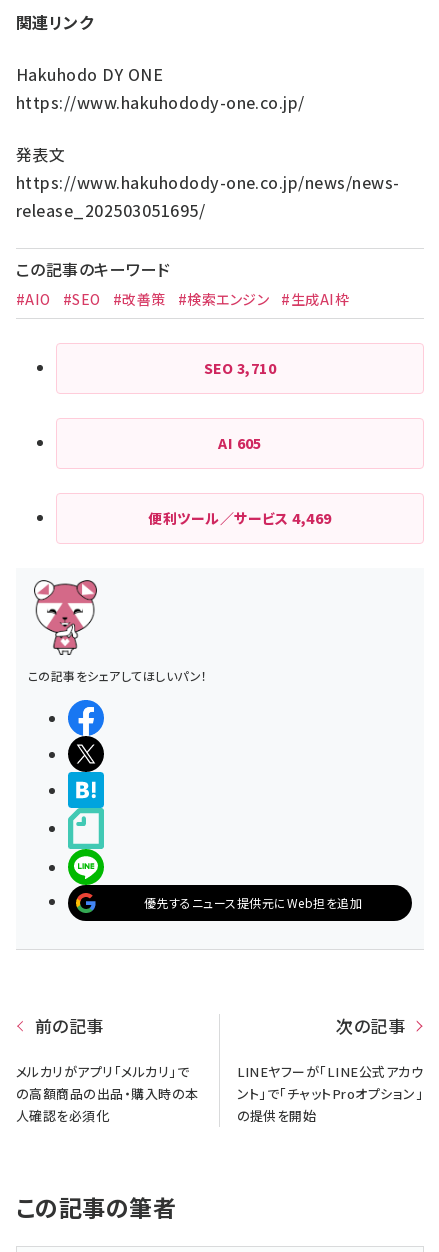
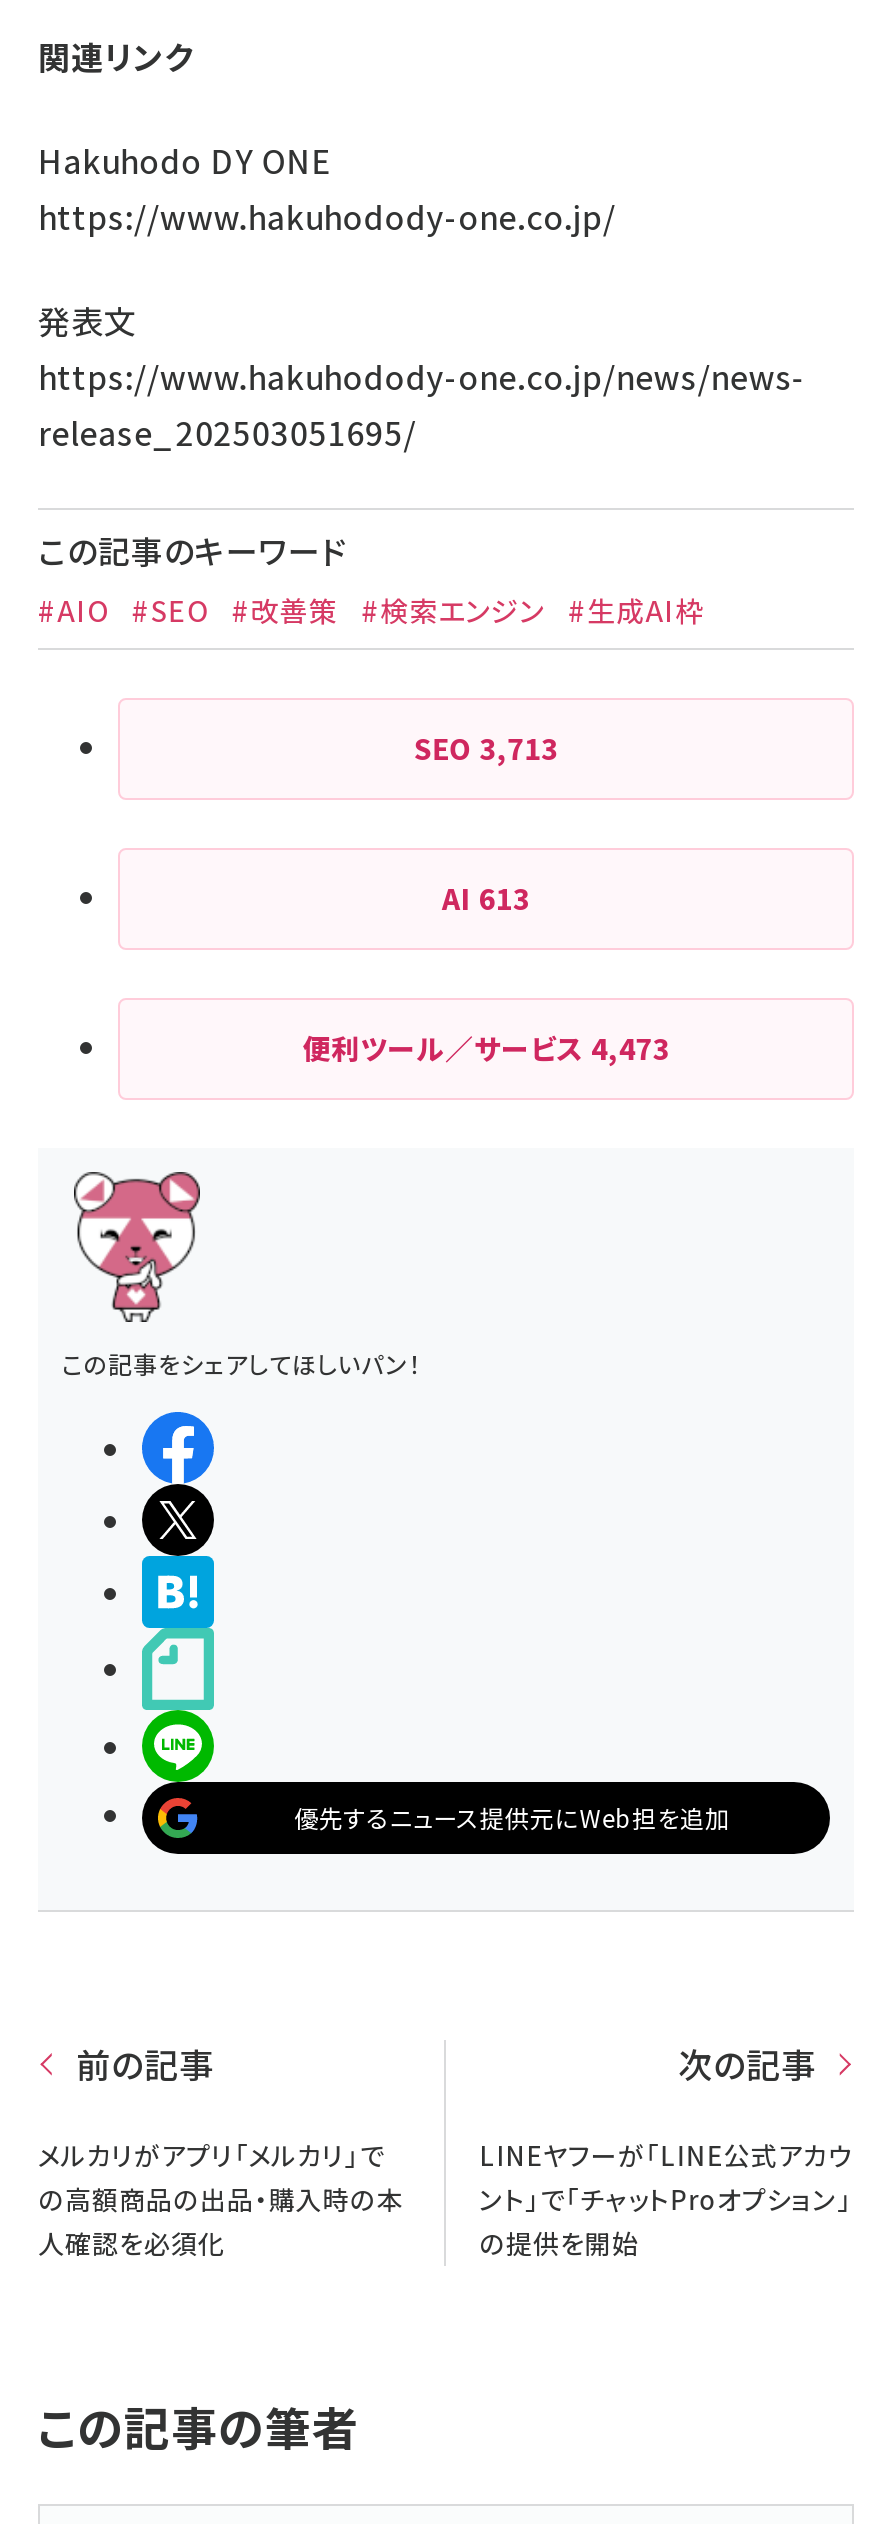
[204,358,276,378] SEO 3,710 -> [414,728,558,768] SEO 3,713
[218,433,262,453] AI 605 -> [442,878,530,918] AI 613
[148,508,332,528] 便利ツール／サービス4,469 -> [302,1028,670,1068] 便利ツール／サービス4,473

